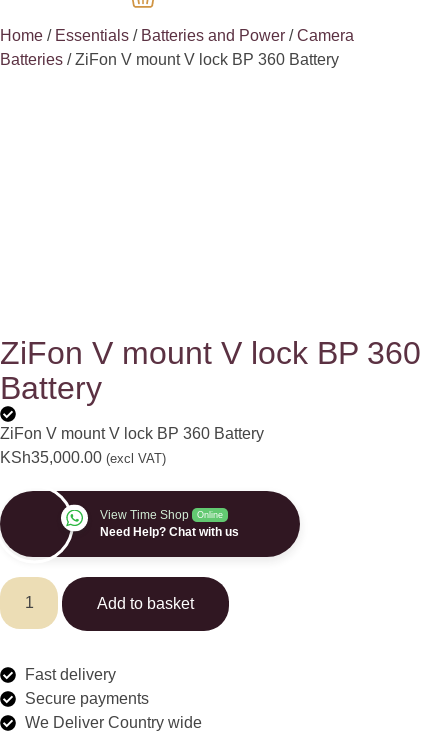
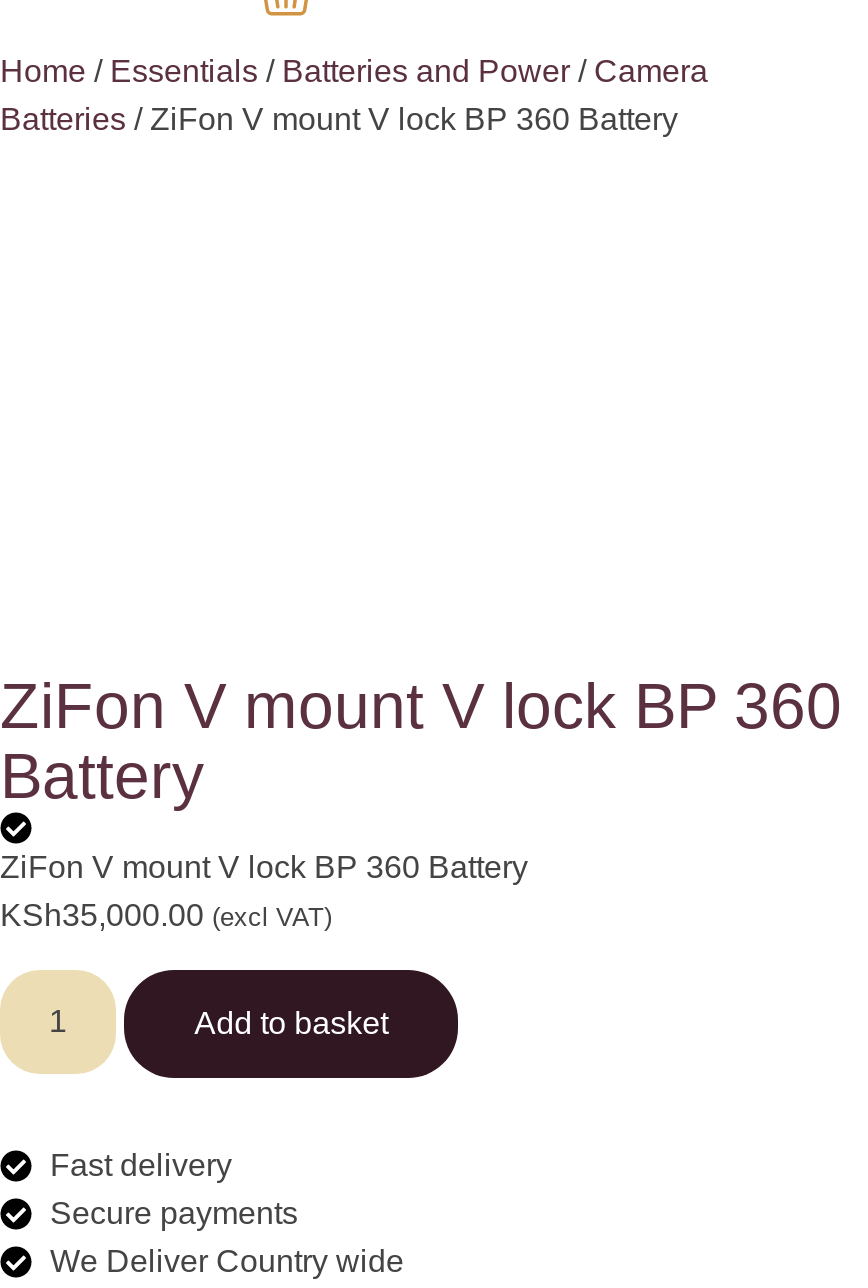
[3,490,301,559] [image] | View Time Shop | Online | Need Help? Chat with us -> none

